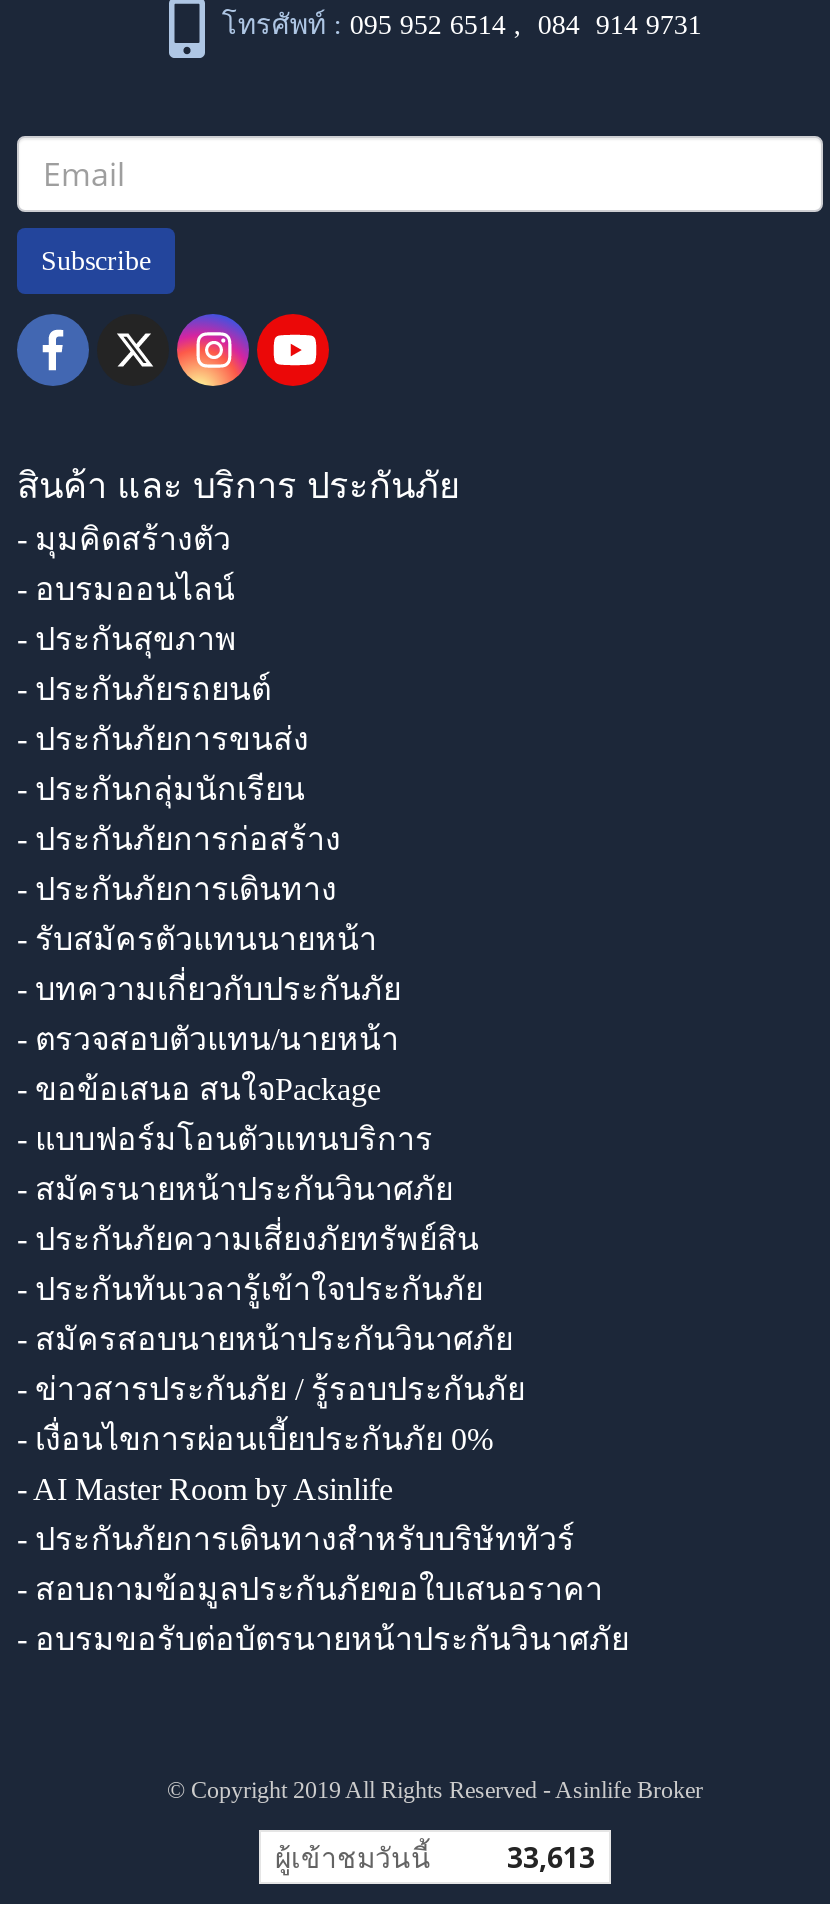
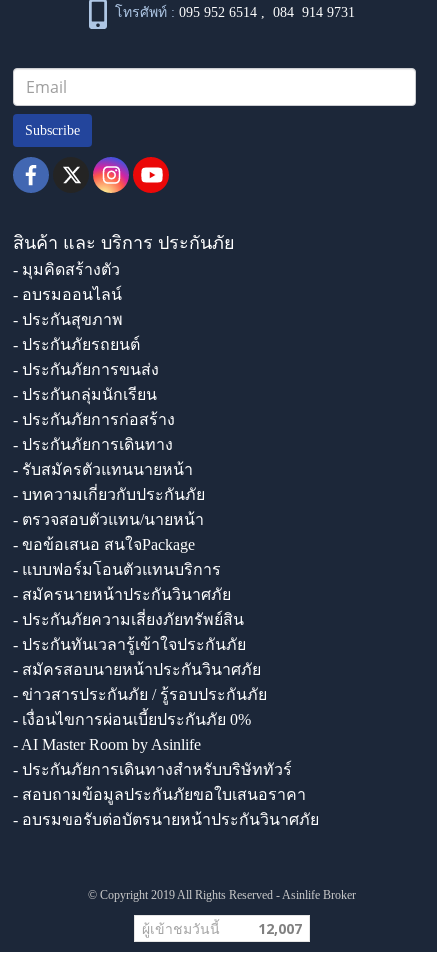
[275,1838,595,1876] ผู้เข้าชมวันนี้ 33,613 -> [142,919,302,938] ผู้เข้าชมวันนี้ 12,007

